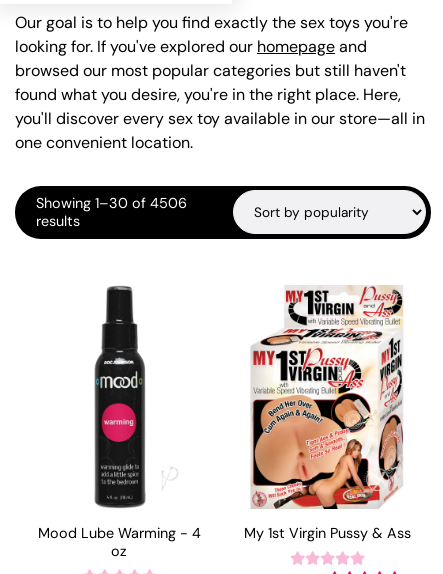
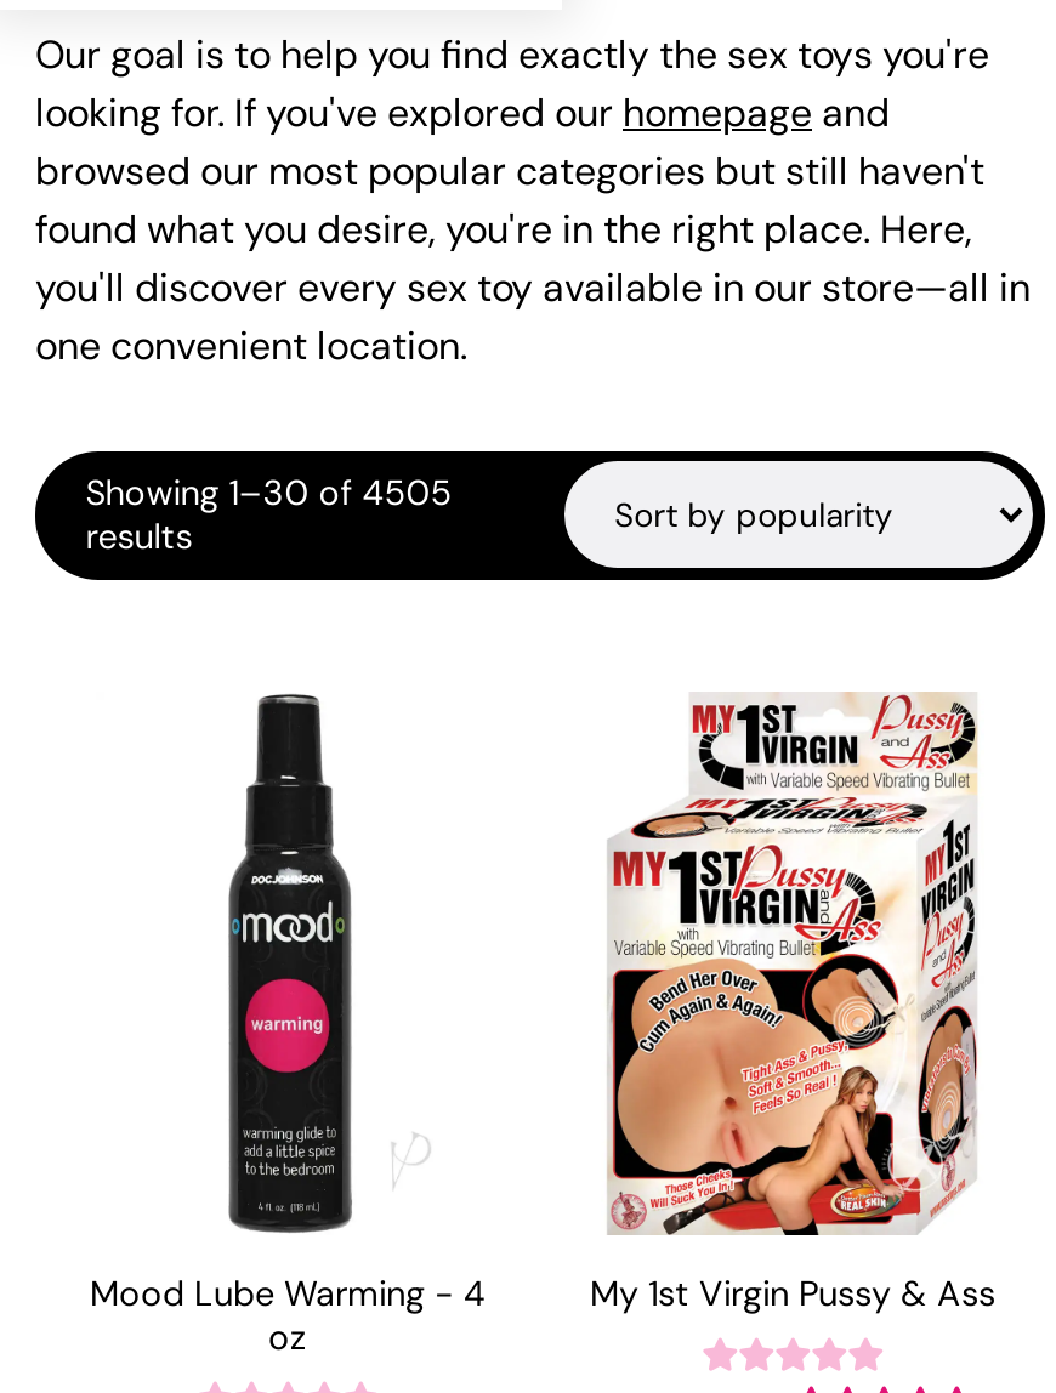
[36,194,187,212] Showing 1–30 of 4506 -> [86,471,452,515] Showing 1–30 of 4505

